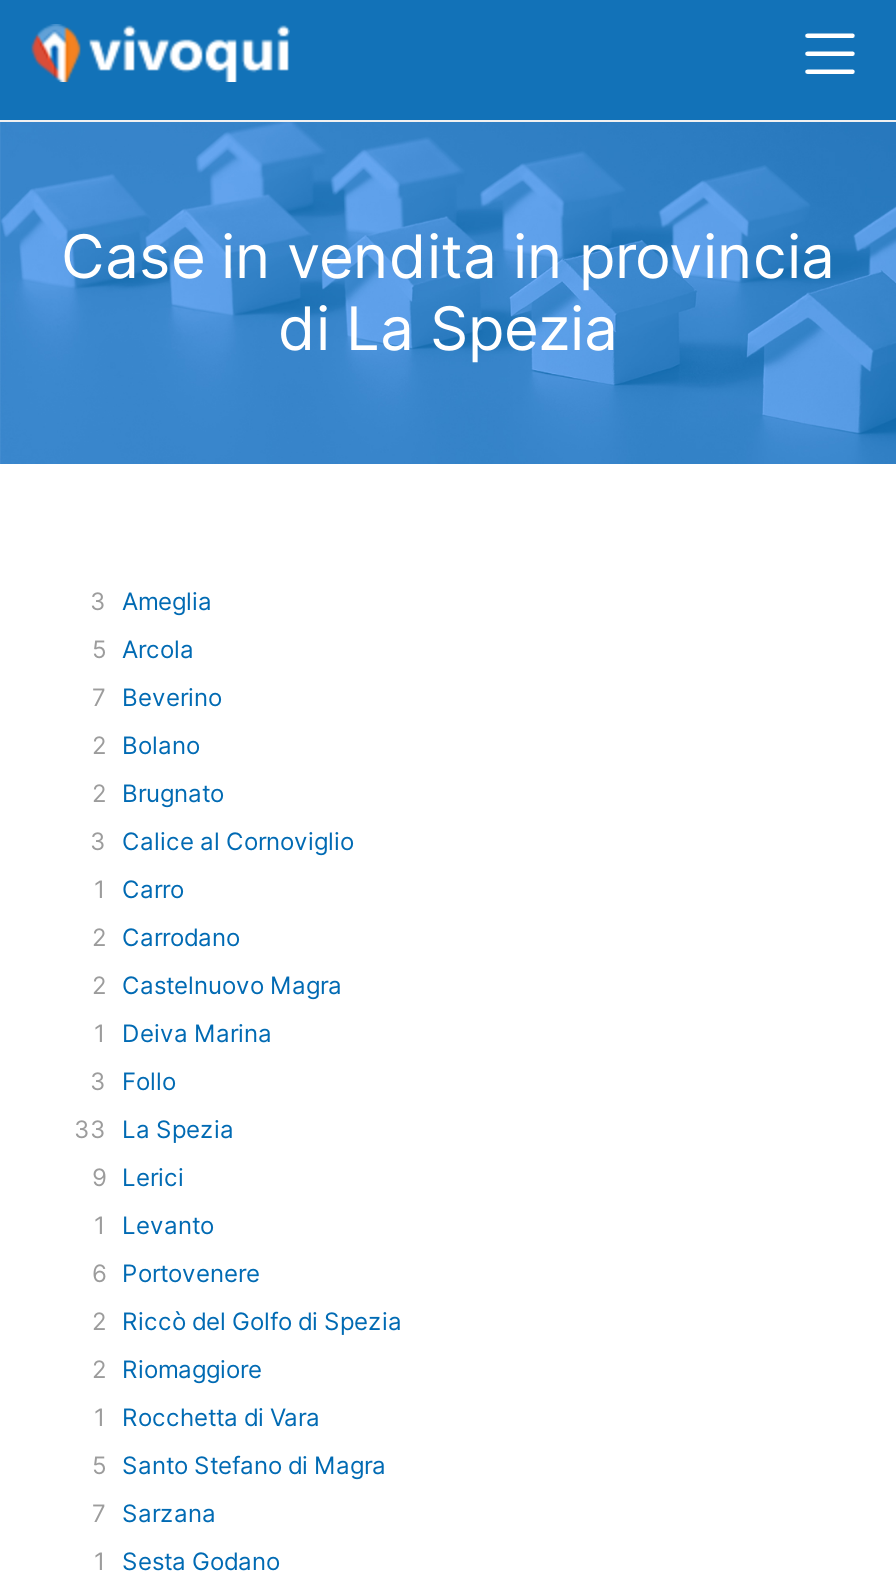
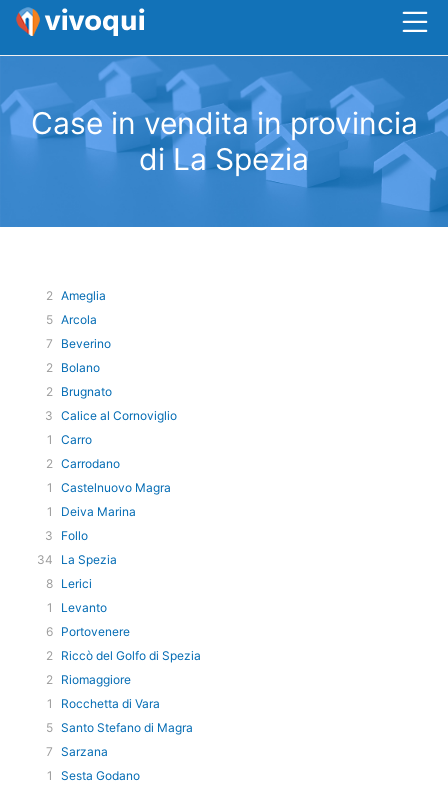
[90,586,212,616] 3 Ameglia -> [46,288,106,303] 2 Ameglia
[92,970,342,1000] 2 Castelnuovo Magra -> [47,480,171,495] 1 Castelnuovo Magra
[74,1114,234,1144] 33 La Spezia -> [37,552,117,567] 34 La Spezia
[92,1162,184,1192] 9 Lerici -> [46,576,92,591] 8 Lerici

